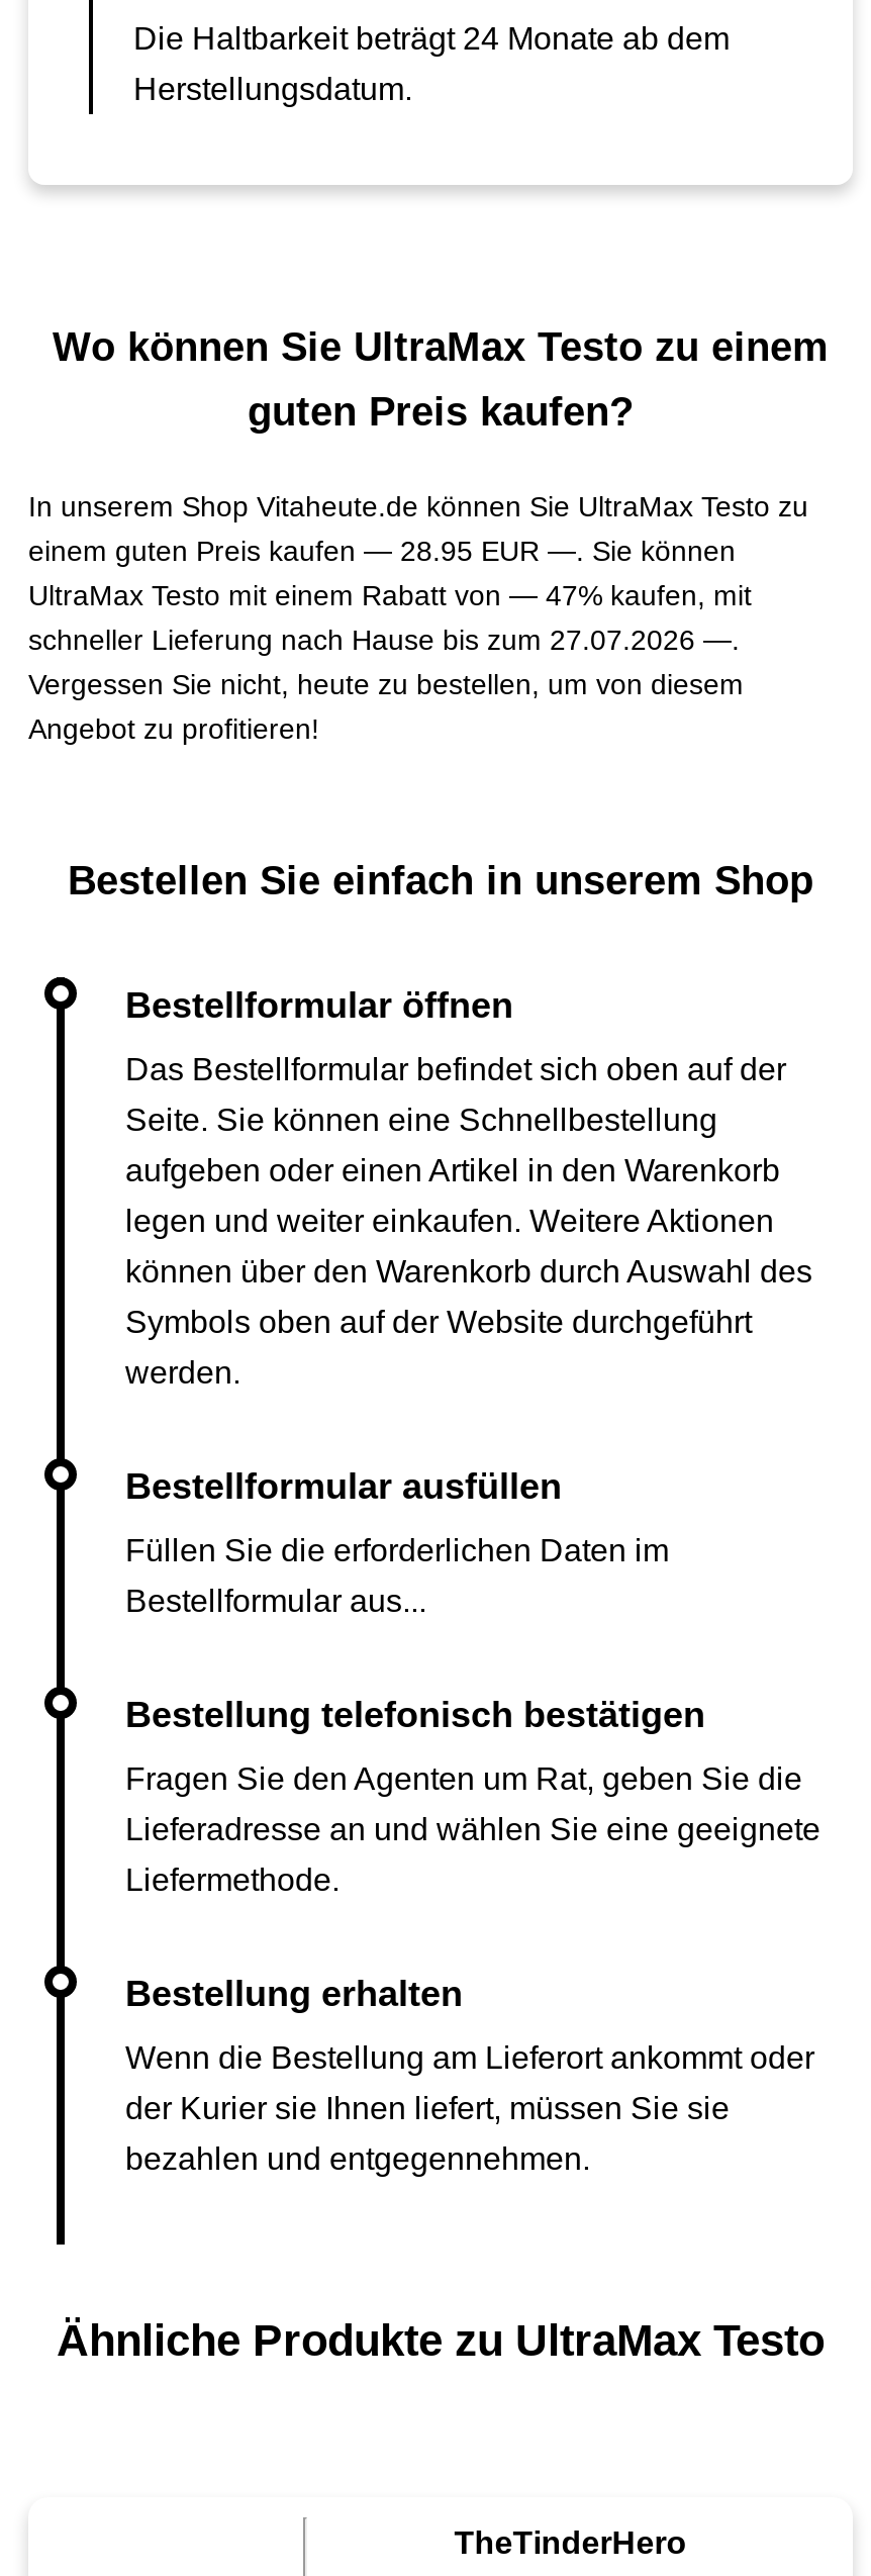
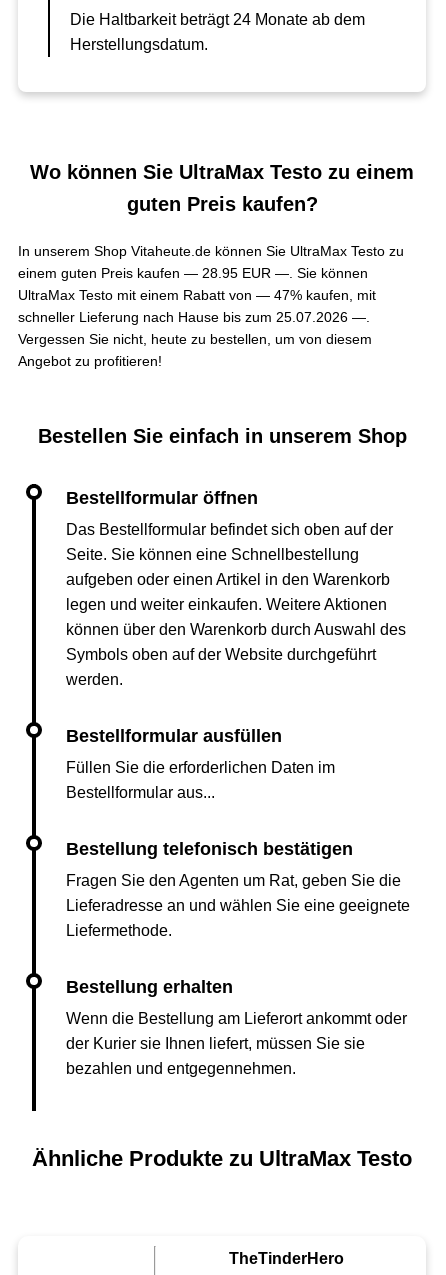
[28,624,740,656] schneller Lieferung nach Hause bis zum 27.07.2026 —. -> [18,309,370,325] schneller Lieferung nach Hause bis zum 25.07.2026 —.

